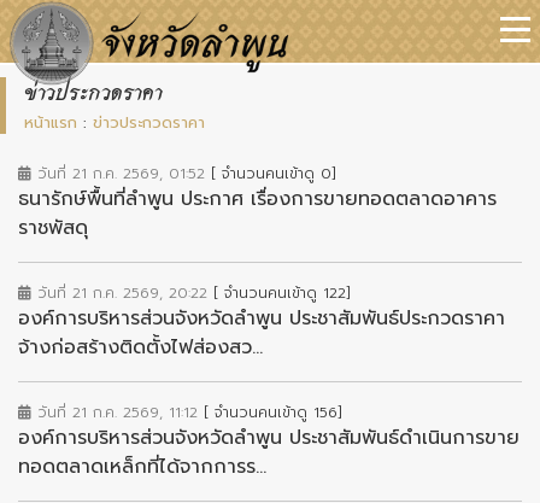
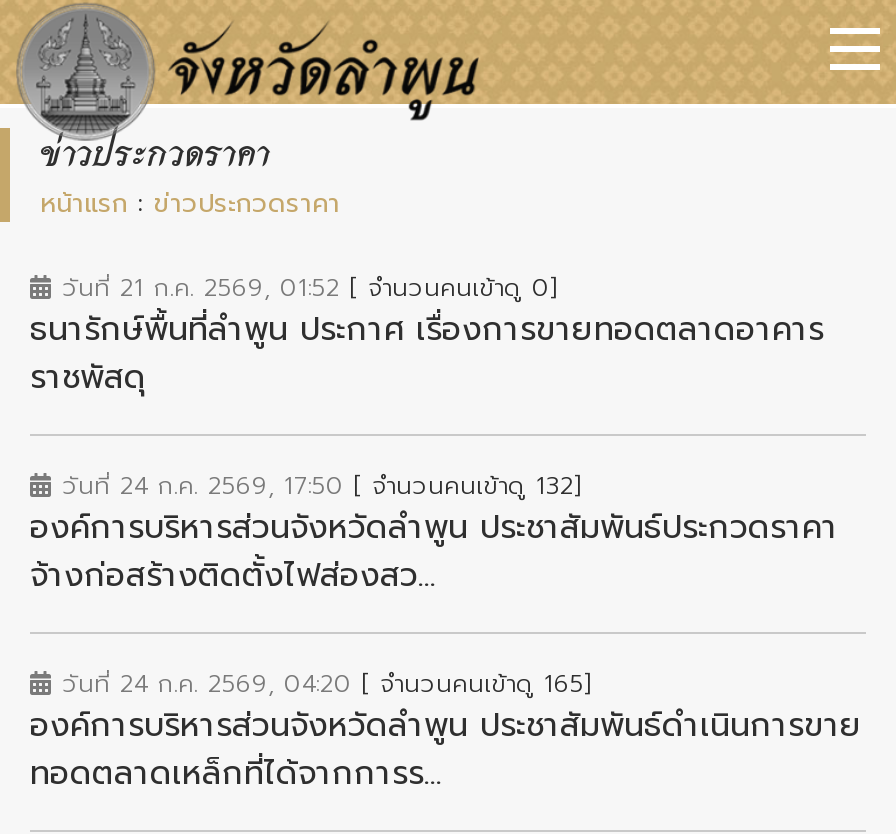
[31,282,351,304] วันที่ 21 ก.ค. 2569, 20:22 [ จำนวนคนเข้าดู 122] -> [52,468,582,504] วันที่ 24 ก.ค. 2569, 17:50 [ จำนวนคนเข้าดู 132]
[31,402,342,423] วันที่ 21 ก.ค. 2569, 11:12 [ จำนวนคนเข้าดู 156] -> [52,666,592,702] วันที่ 24 ก.ค. 2569, 04:20 [ จำนวนคนเข้าดู 165]

